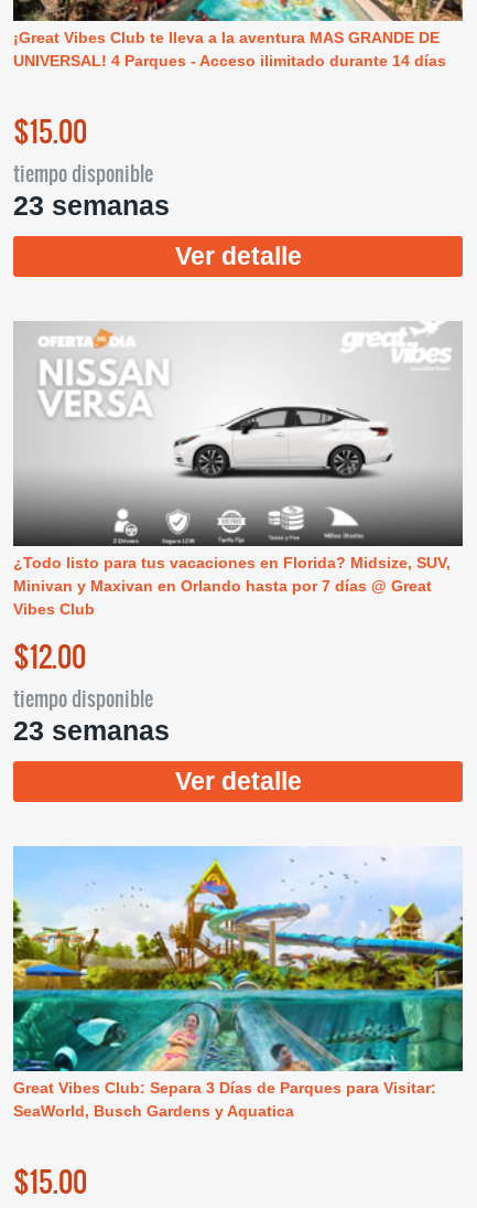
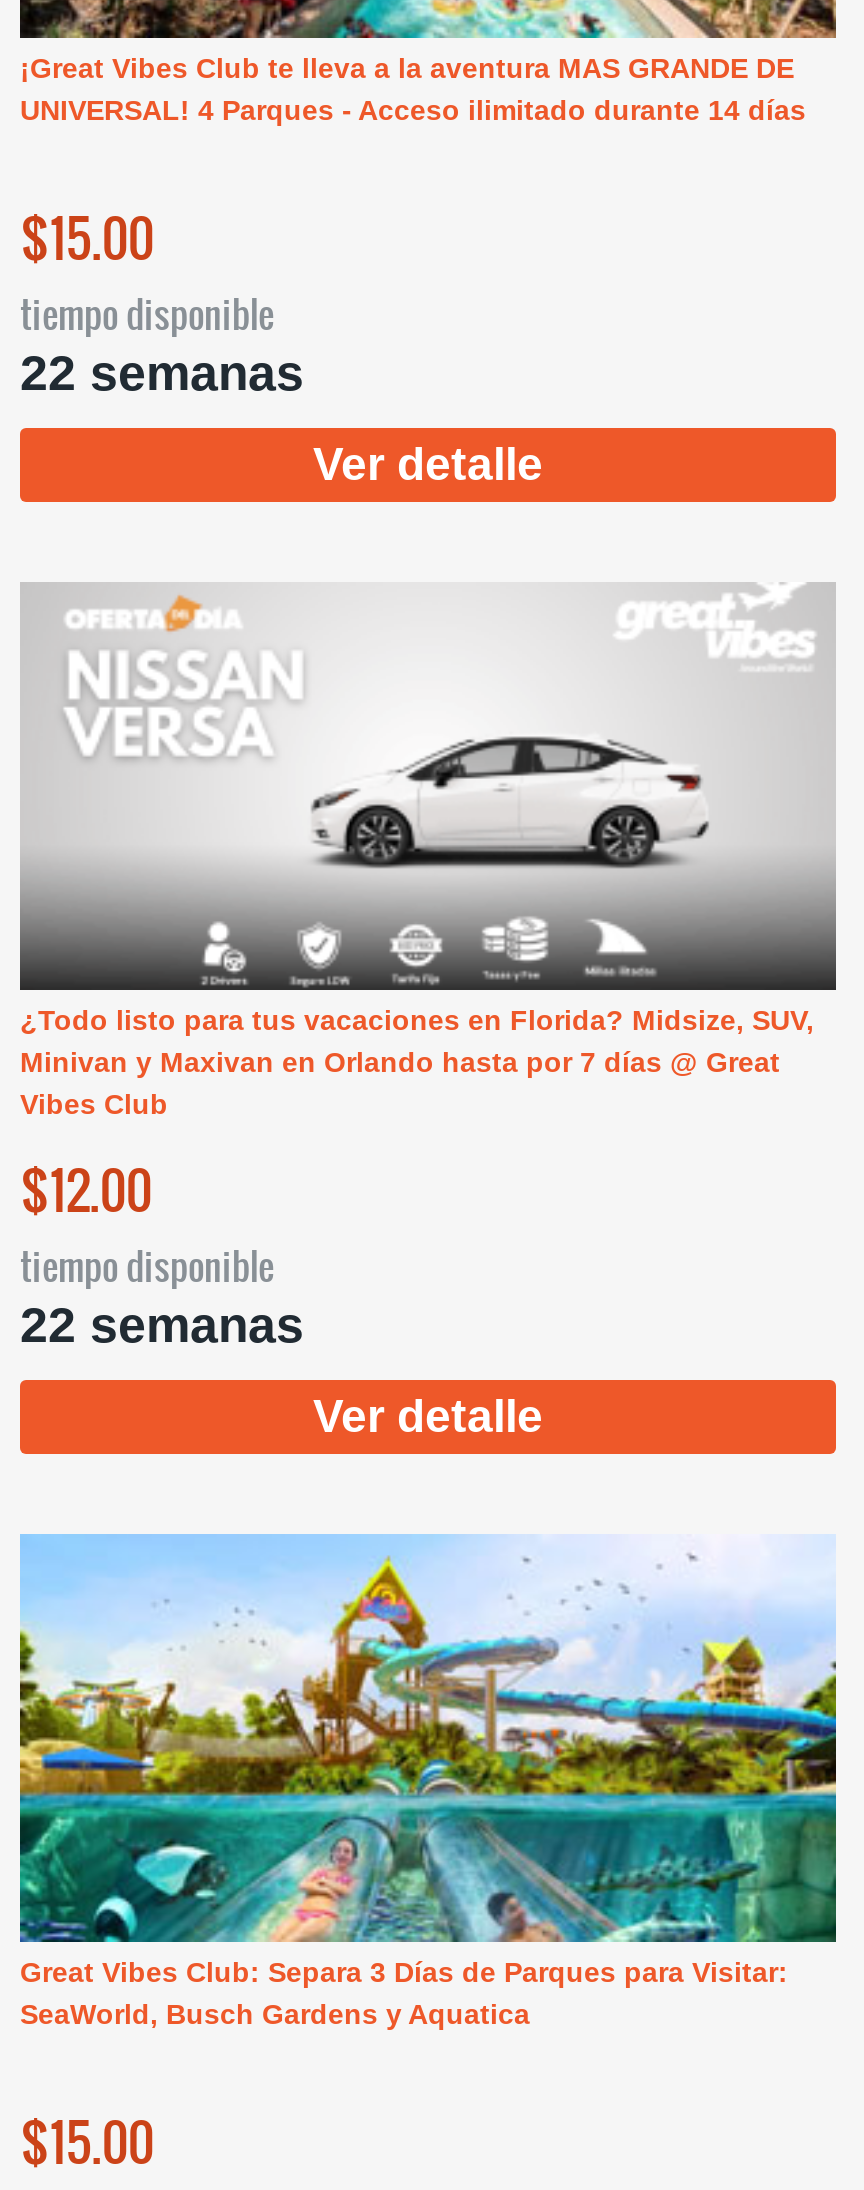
[13,190,170,221] 23 semanas -> [20,345,304,401] 22 semanas
[13,715,170,746] 23 semanas -> [20,1297,304,1353] 22 semanas

